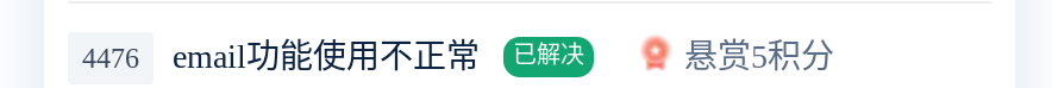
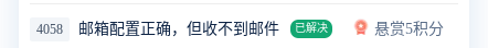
[82,39,480,75] 4476 | email功能使用不正常 -> [36,21,279,37] 4058 | 邮箱配置正确，但收不到邮件

